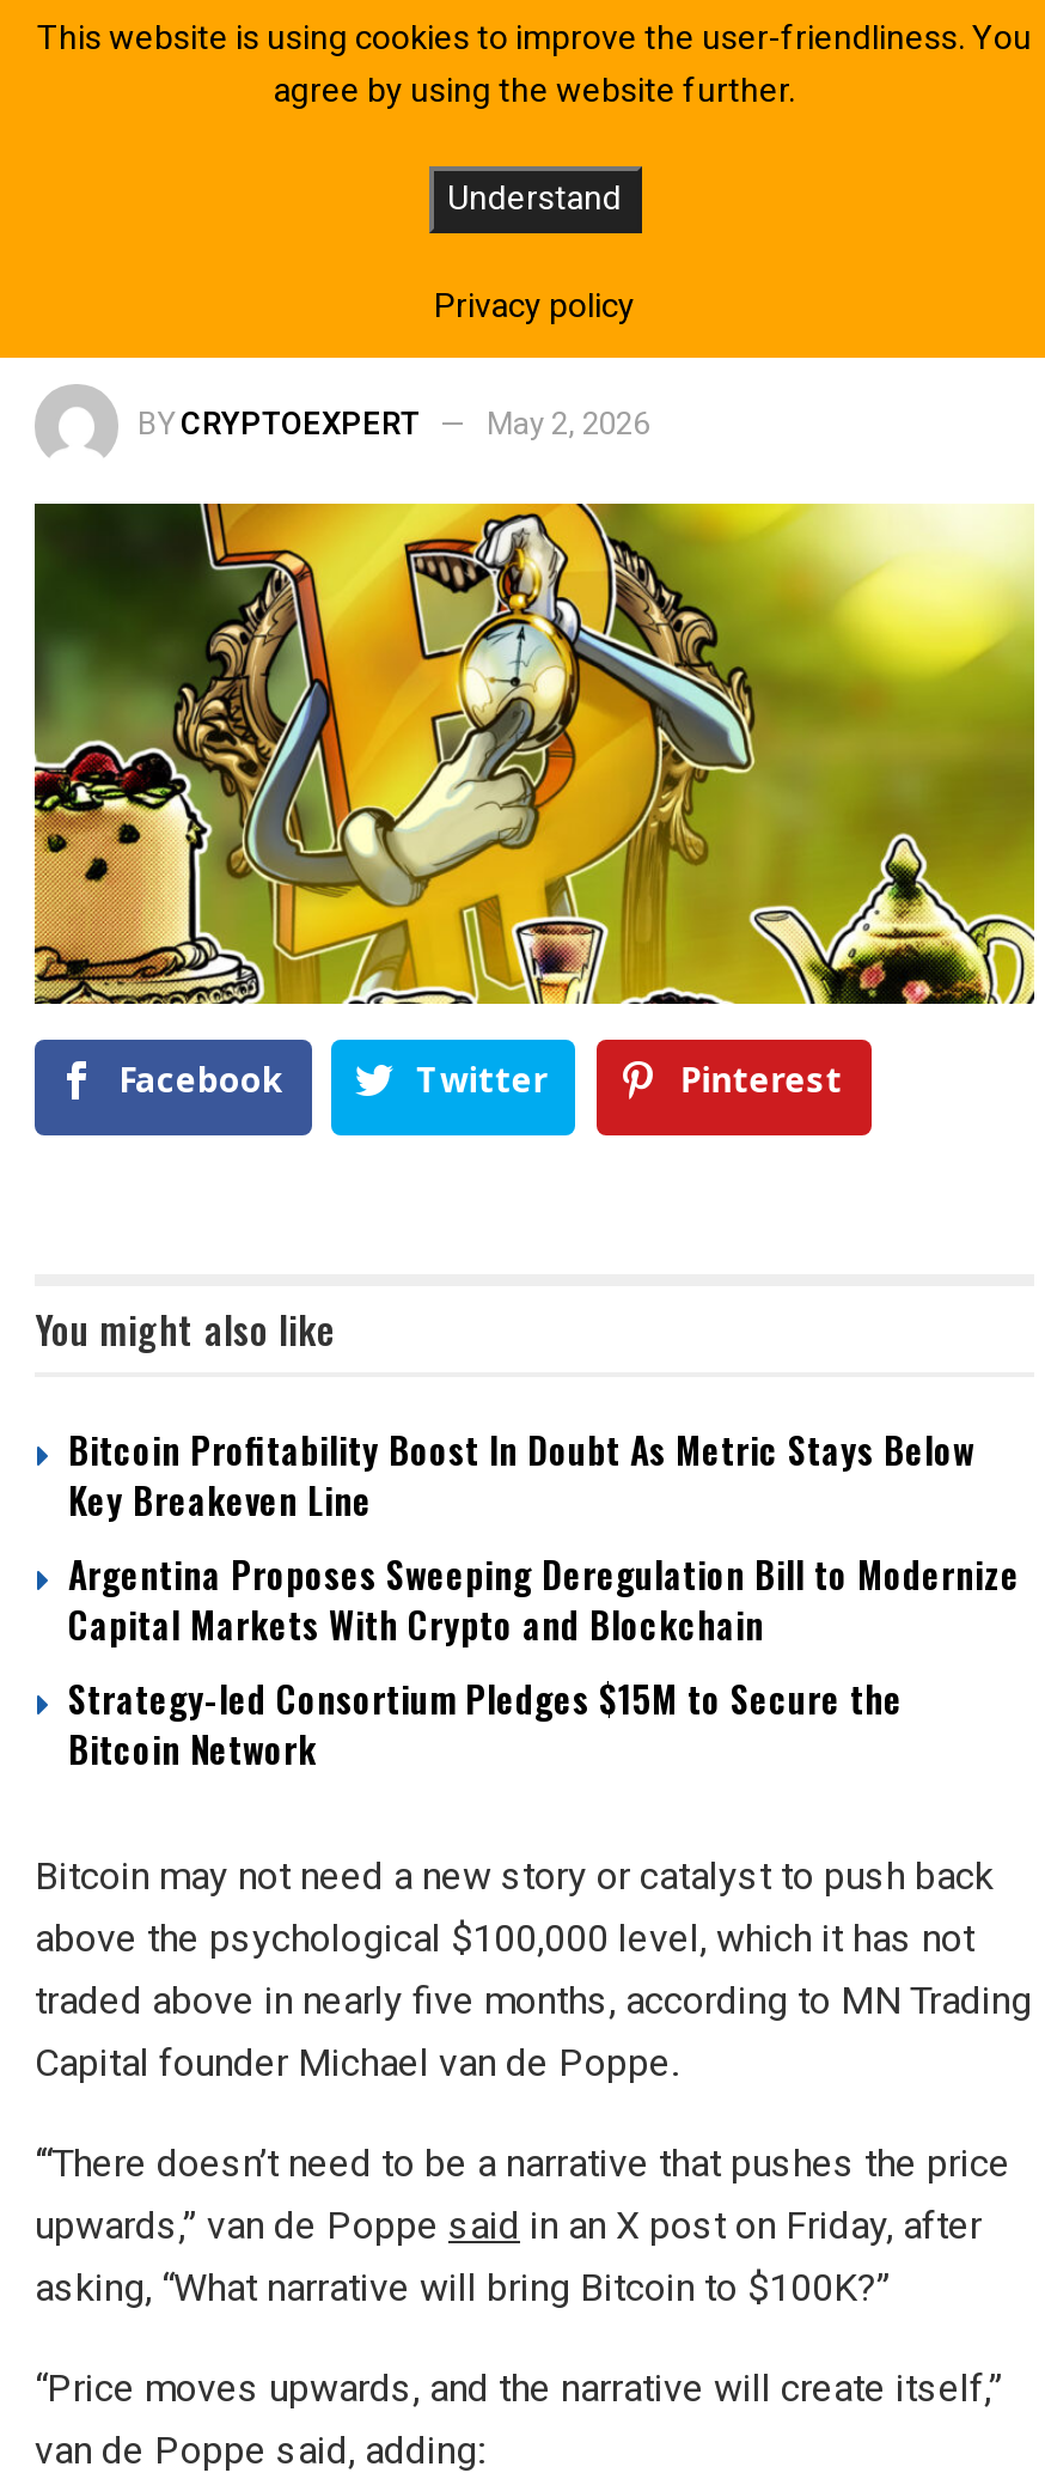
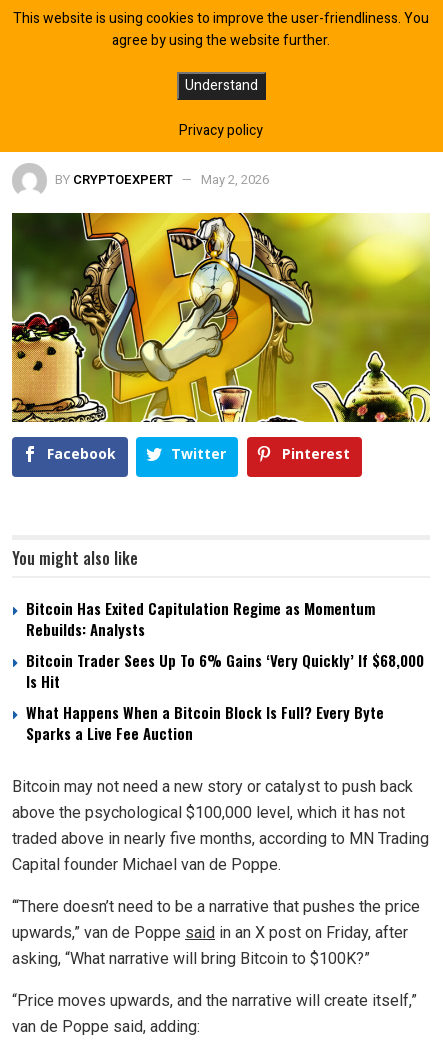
[68,1423,1020,1775] Bitcoin Profitability Boost In Doubt As Metric Stays Below | Key Breakeven Line | Argentina Proposes Sweeping Deregulation Bill to Modernize | Capital Markets With Crypto and Blockchain | Strategy-led Consortium Pledges $15M to Secure the | Bitcoin Network -> [26,597,424,744] Bitcoin Has Exited Capitulation Regime as Momentum | Rebuilds: Analysts | Bitcoin Trader Sees Up To 6% Gains ‘Very Quickly’ If $68,000 | Is Hit | What Happens When a Bitcoin Block Is Full? Every Byte | Sparks a Live Fee Auction

